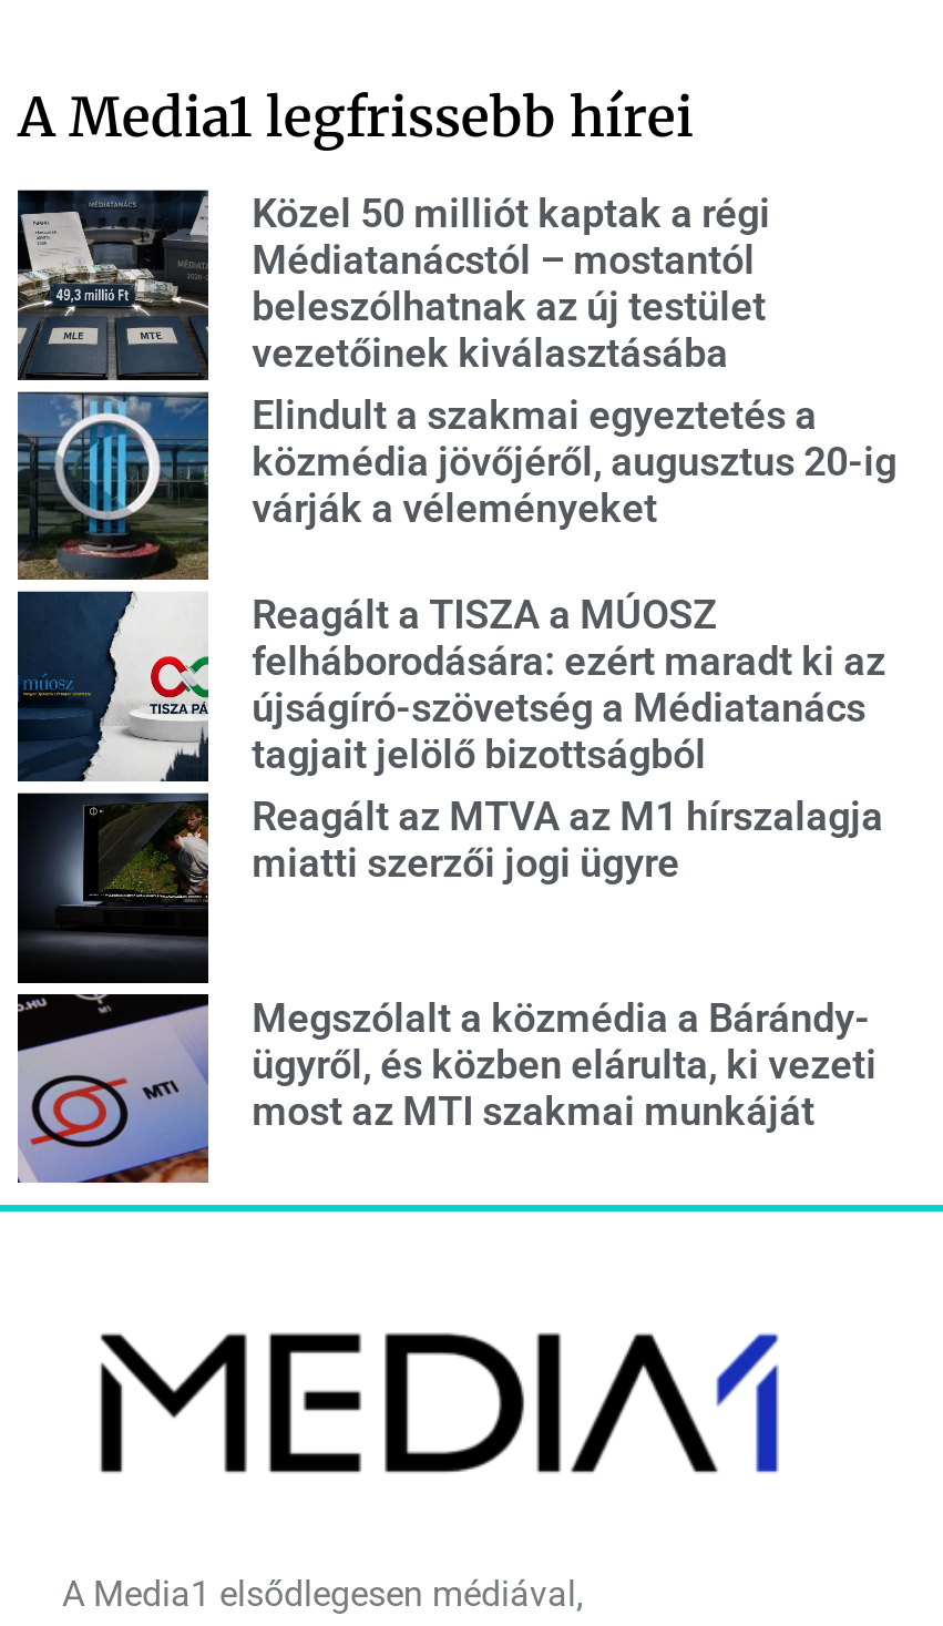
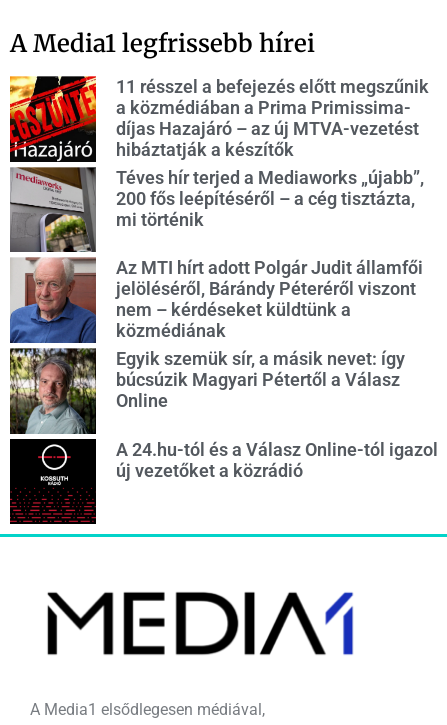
[16,187,897,1185] [image] | Közel 50 milliót kaptak a régi | Médiatanácstól – mostantól | beleszólhatnak az új testület | vezetőinek kiválasztásába | Elindult a szakmai egyeztetés a | közmédia jövőjéről, augusztus 20-ig | várják a véleményeket -> [9,75,429,525] [image] | 11 résszel a befejezés előtt megszűnik | a közmédiában a Prima Primissima- | díjas Hazajáró – az új MTVA-vezetést | hibáztatják a készítők | Téves hír terjed a Mediaworks „újabb”, | 200 fős leépítéséről – a cég tisztázta, | mi történik
[252,592,886,886] Reagált a TISZA a MÚOSZ | felháborodására: ezért maradt ki az | újságíró-szövetség a Médiatanács | tagjait jelölő bizottságból | Reagált az MTVA az M1 hírszalagja | miatti szerzői jogi ügyre -> [116,257,423,411] Az MTI hírt adott Polgár Judit államfői | jelöléséről, Bárándy Péteréről viszont | nem – kérdéseket küldtünk a | közmédiának | Egyik szemük sír, a másik nevet: így | búcsúzik Magyari Pétertől a Válasz | Online
[252,994,877,1133] Megszólalt a közmédia a Bárándy- | ügyről, és közben elárulta, ki vezeti | most az MTI szakmai munkáját -> [116,439,438,481] A 24.hu-tól és a Válasz Online-tól igazol | új vezetőket a közrádió

